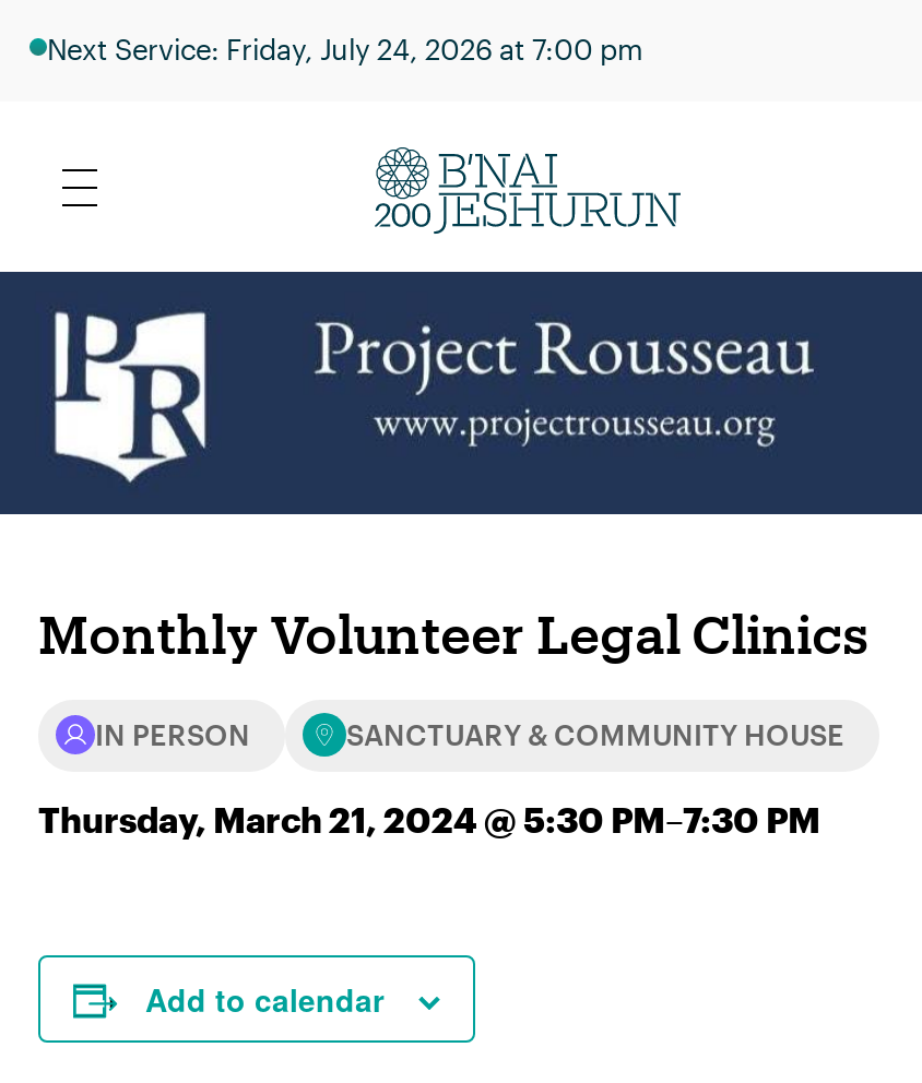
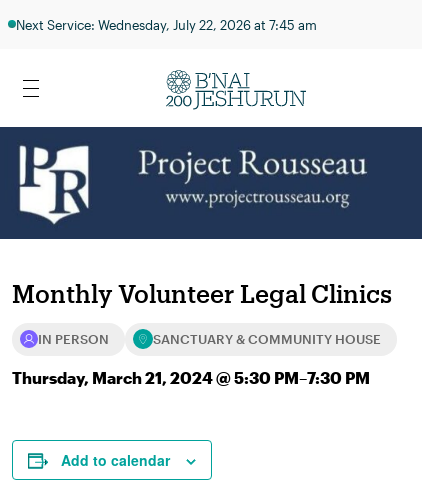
[47,31,643,64] Next Service: Friday, July 24, 2026 at 7:00 pm -> [16,17,317,32] Next Service: Wednesday, July 22, 2026 at 7:45 am

